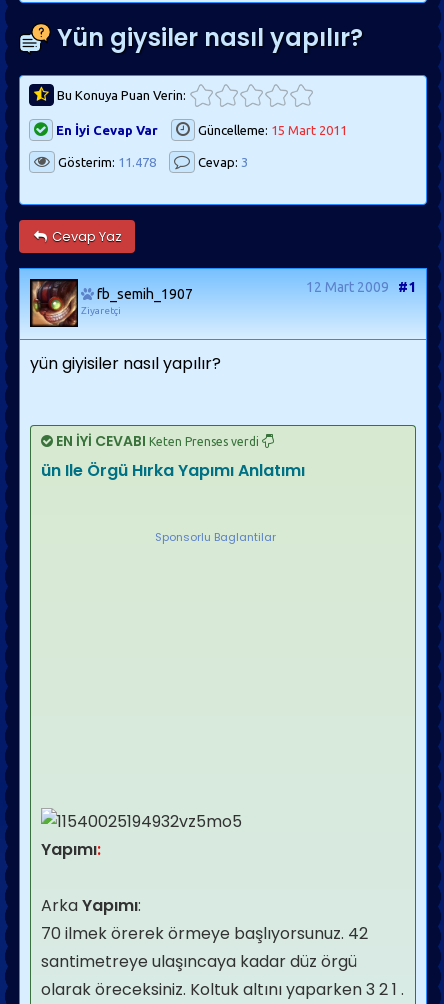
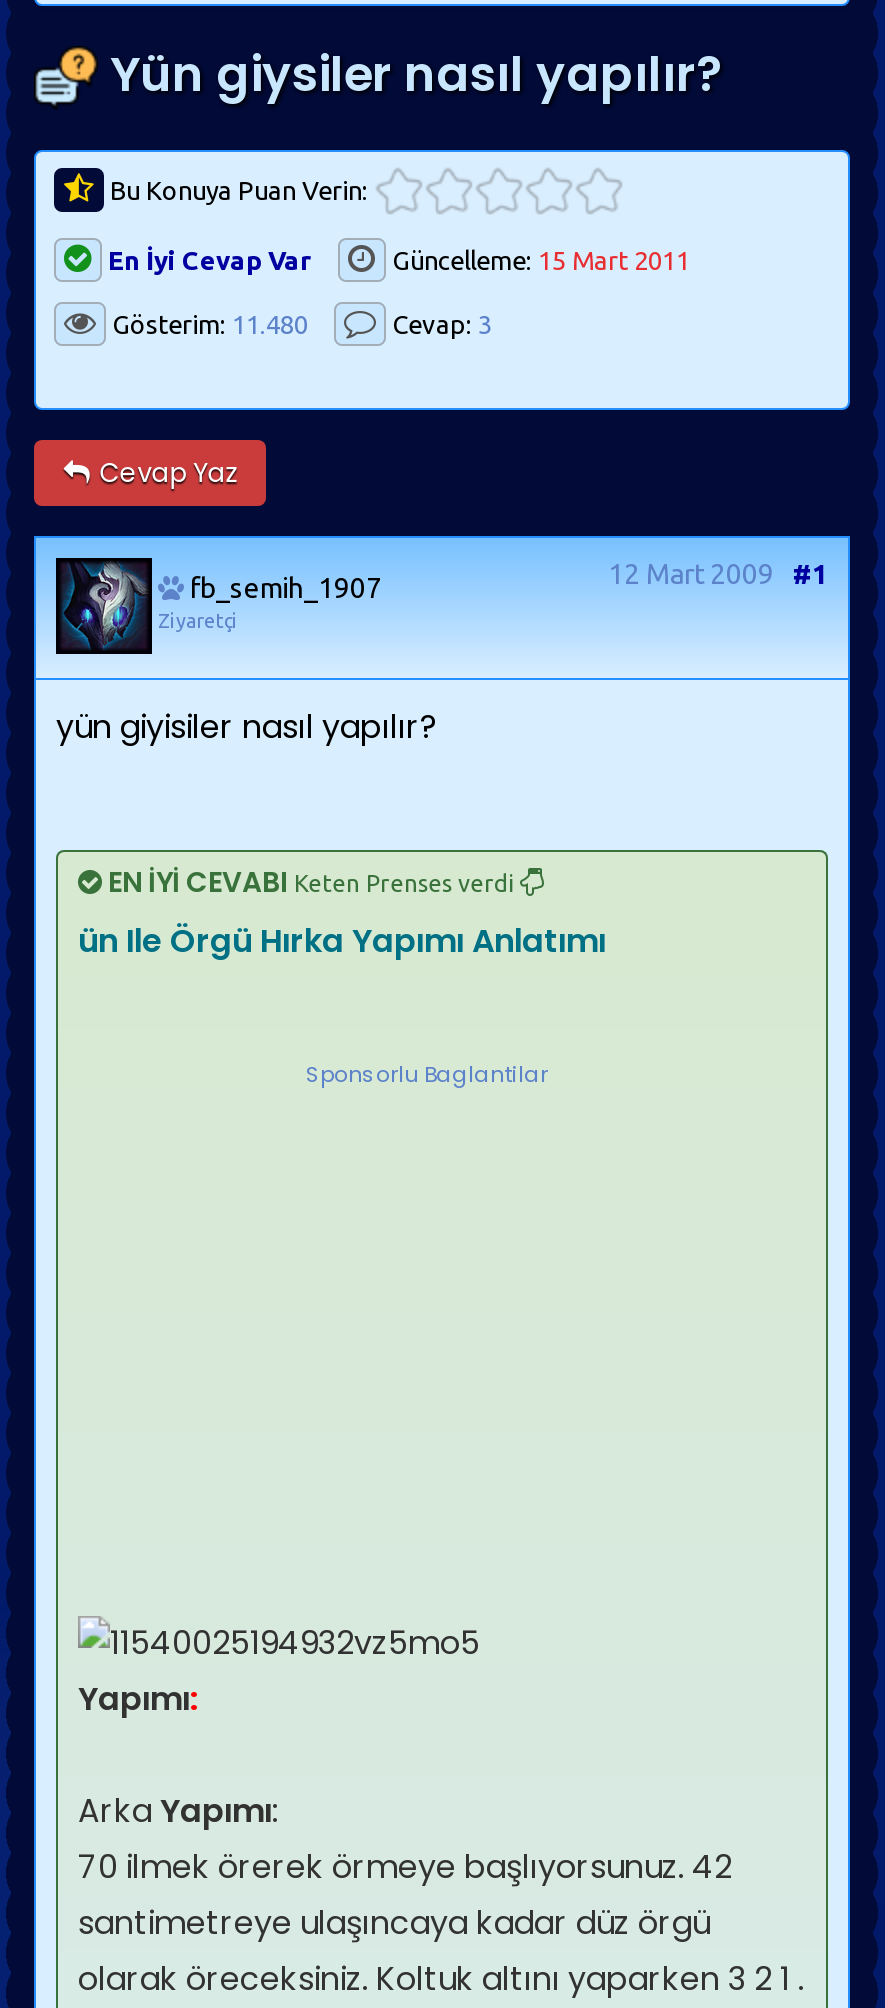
[55,155,156,169] Gösterim: 11.478 -> [106,310,308,338] Gösterim: 11.480
[31,280,78,326] [image] -> [58,560,152,652] [image]

